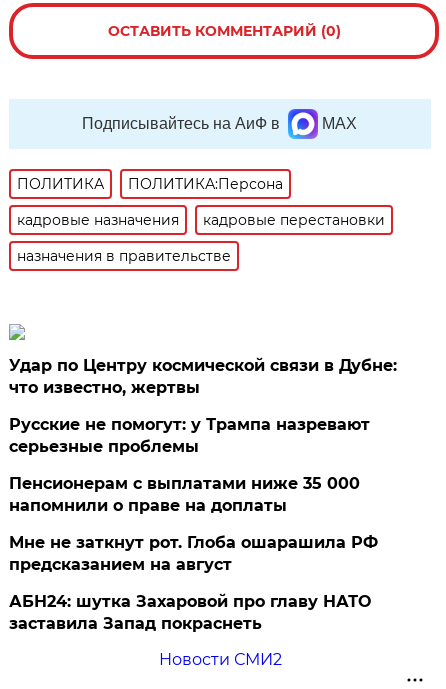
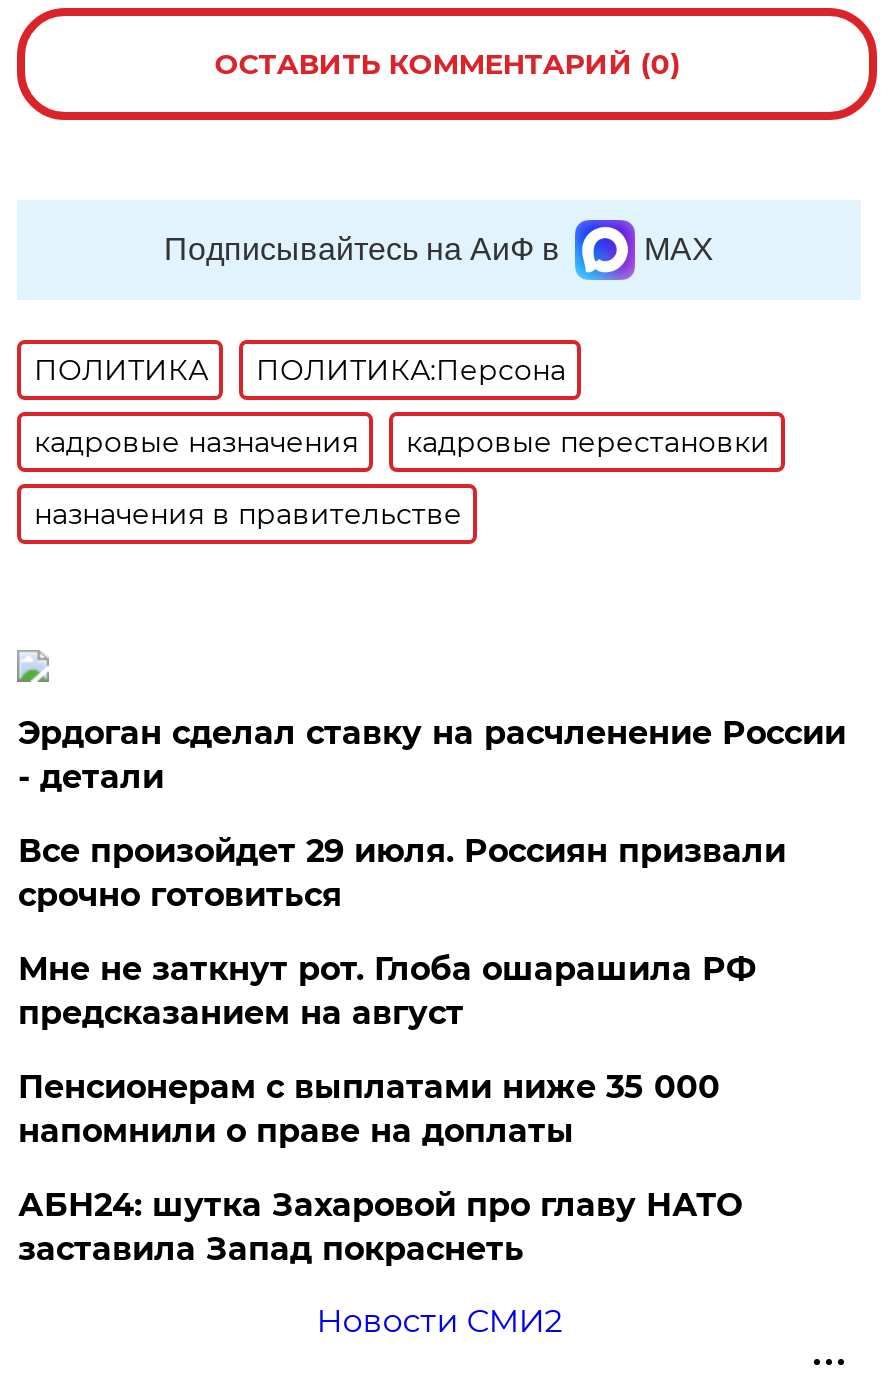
[9,356,397,456] Удар по Центру космической связи в Дубне: | что известно, жертвы | Русские не помогут: у Трампа назревают | серьезные проблемы -> [18,714,846,914] Эрдоган сделал ставку на расчленение России | - детали | Все произойдет 29 июля. Россиян призвали | срочно готовиться
moved [9,474,360,515] -> [18,1068,720,1150]: Пенсионерам с выплатами ниже 35 000 | напомнили о праве на доплаты
moved [9,533,378,574] -> [18,950,756,1032]: Мне не заткнут рот. Глоба ошарашила РФ | предсказанием на август

